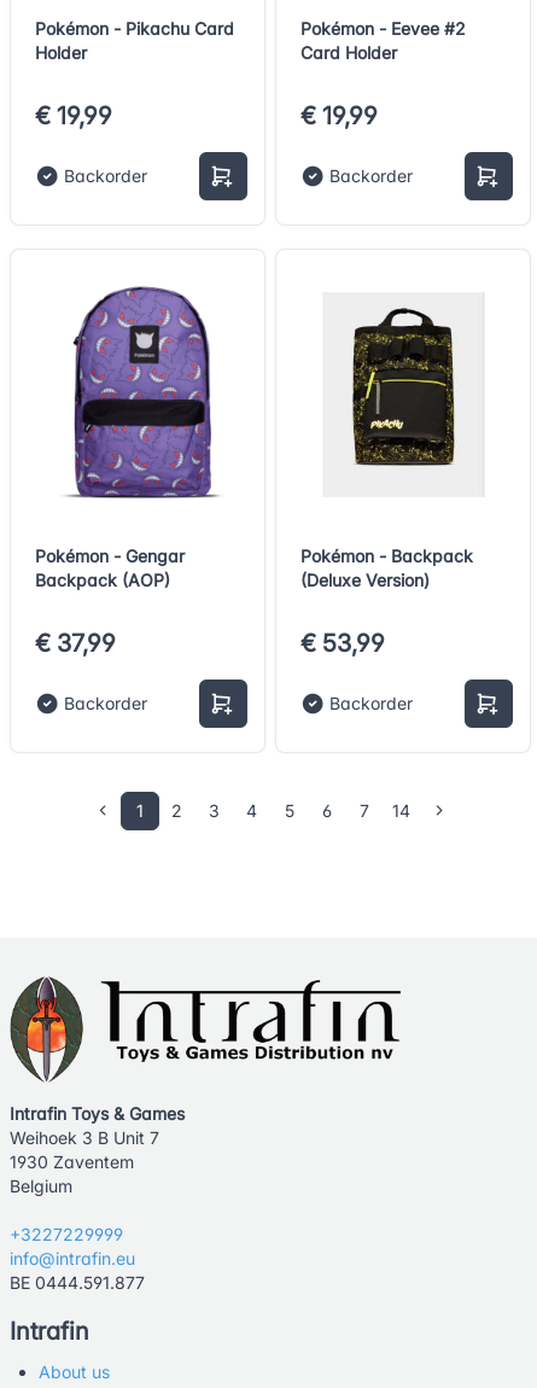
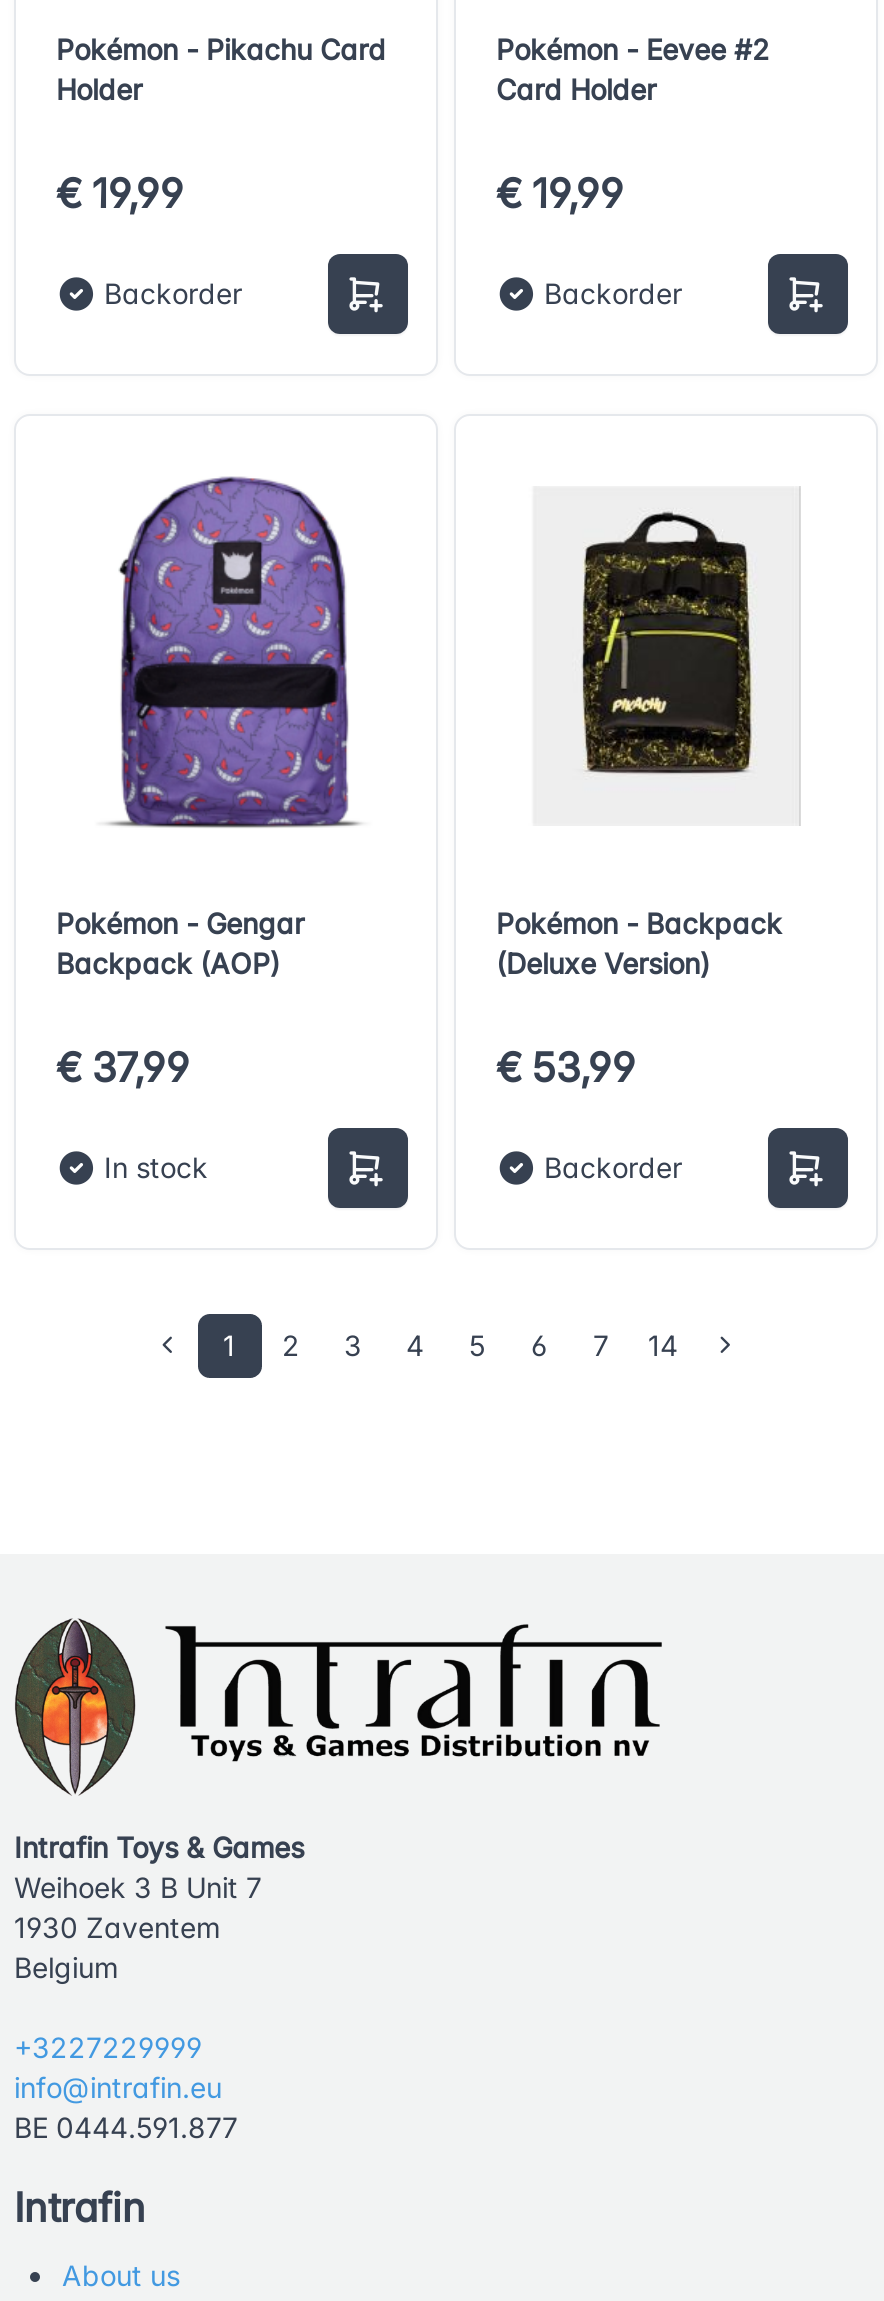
[59,693,147,714] Backorder -> [96,1151,208,1185] In stock

